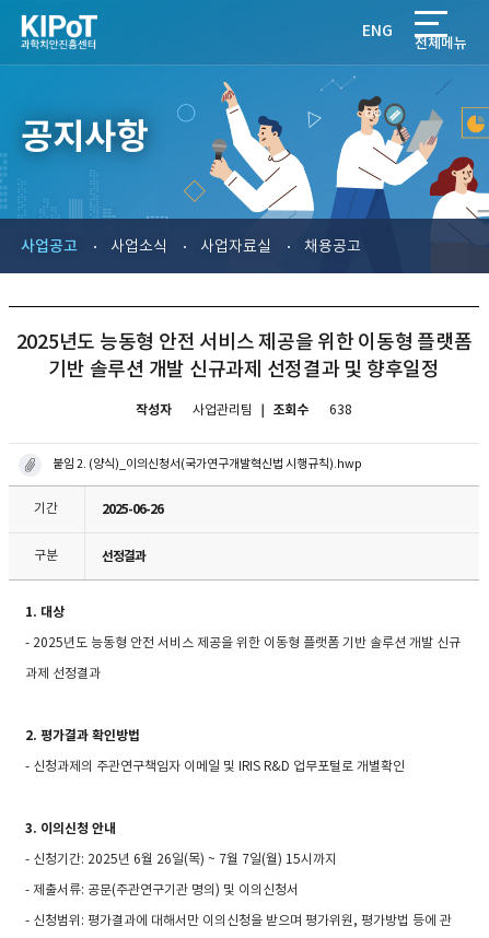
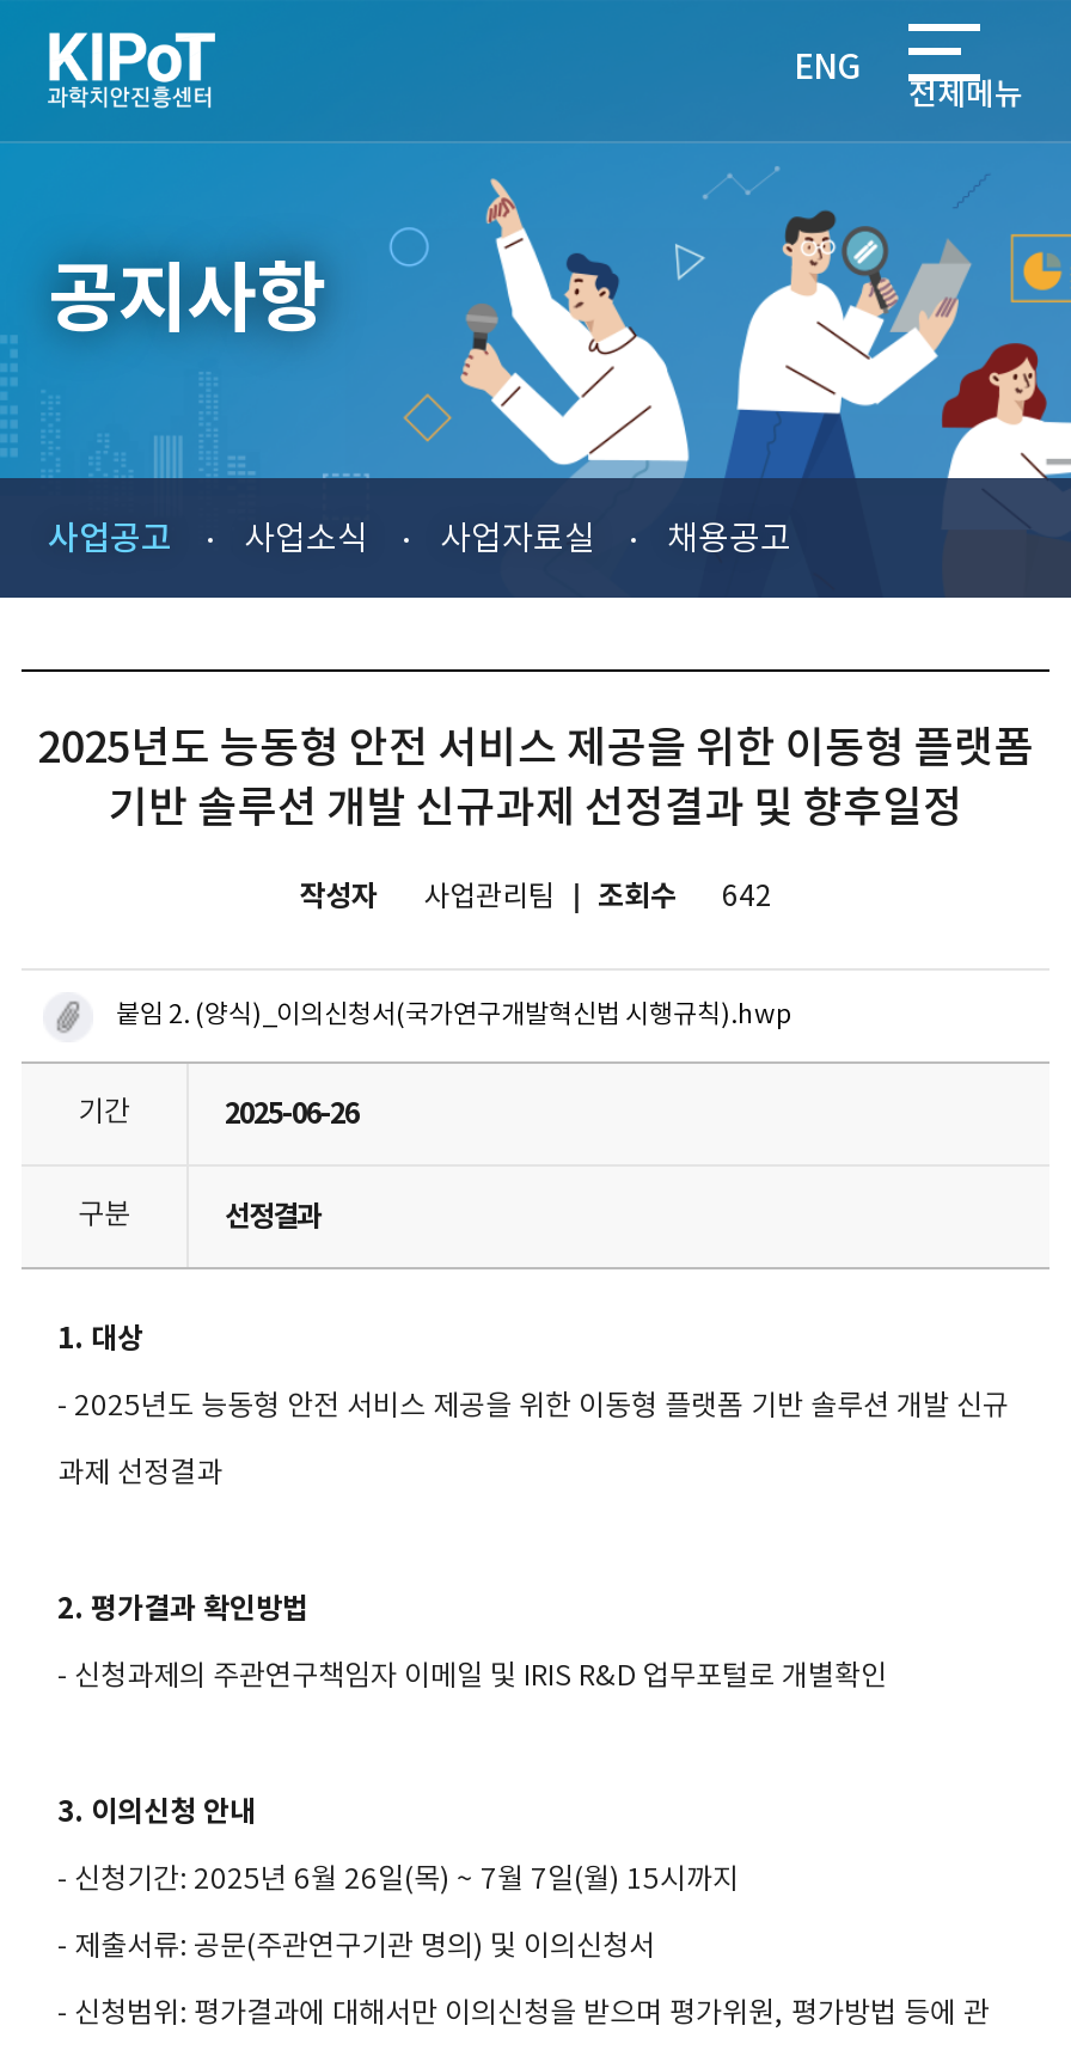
[136,402,352,418] 작성자 사업관리팀｜ 조회수 638 -> [299,880,772,913] 작성자 사업관리팀｜ 조회수 642

